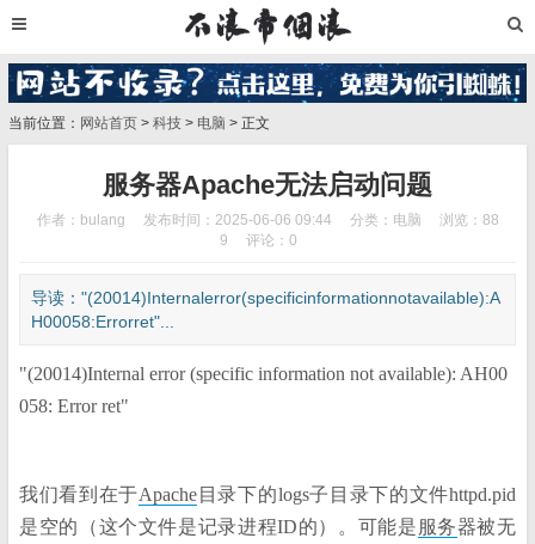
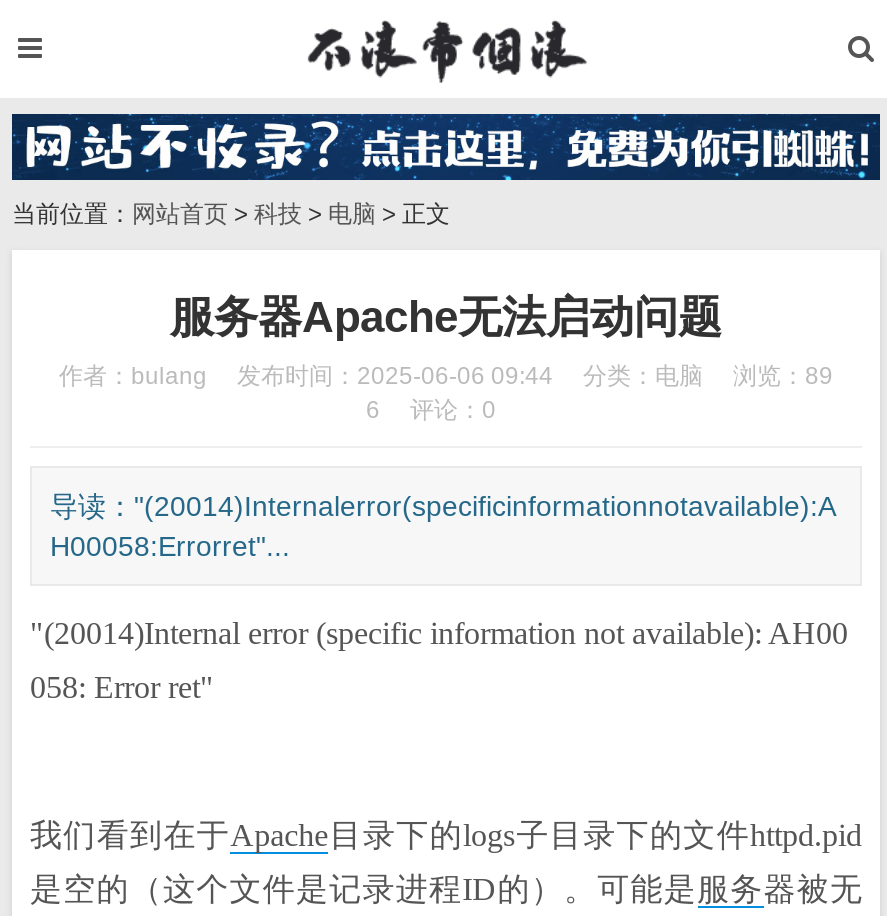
[36,212,499,228] 作者：bulang 发布时间：2025-06-06 09:44 分类：电脑 浏览：88 -> [59,362,833,390] 作者：bulang 发布时间：2025-06-06 09:44 分类：电脑 浏览：89
[220,232,297,249] 9 评论：0 -> [366,396,496,424] 6 评论：0

